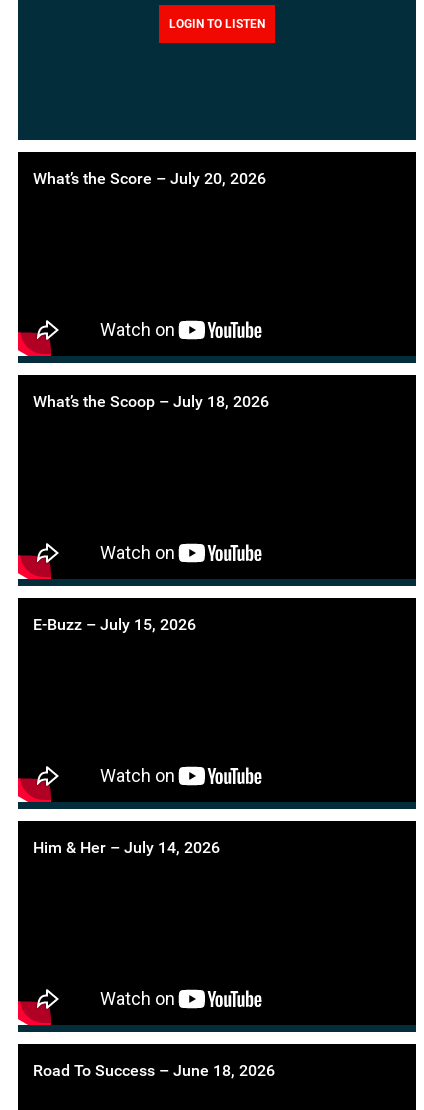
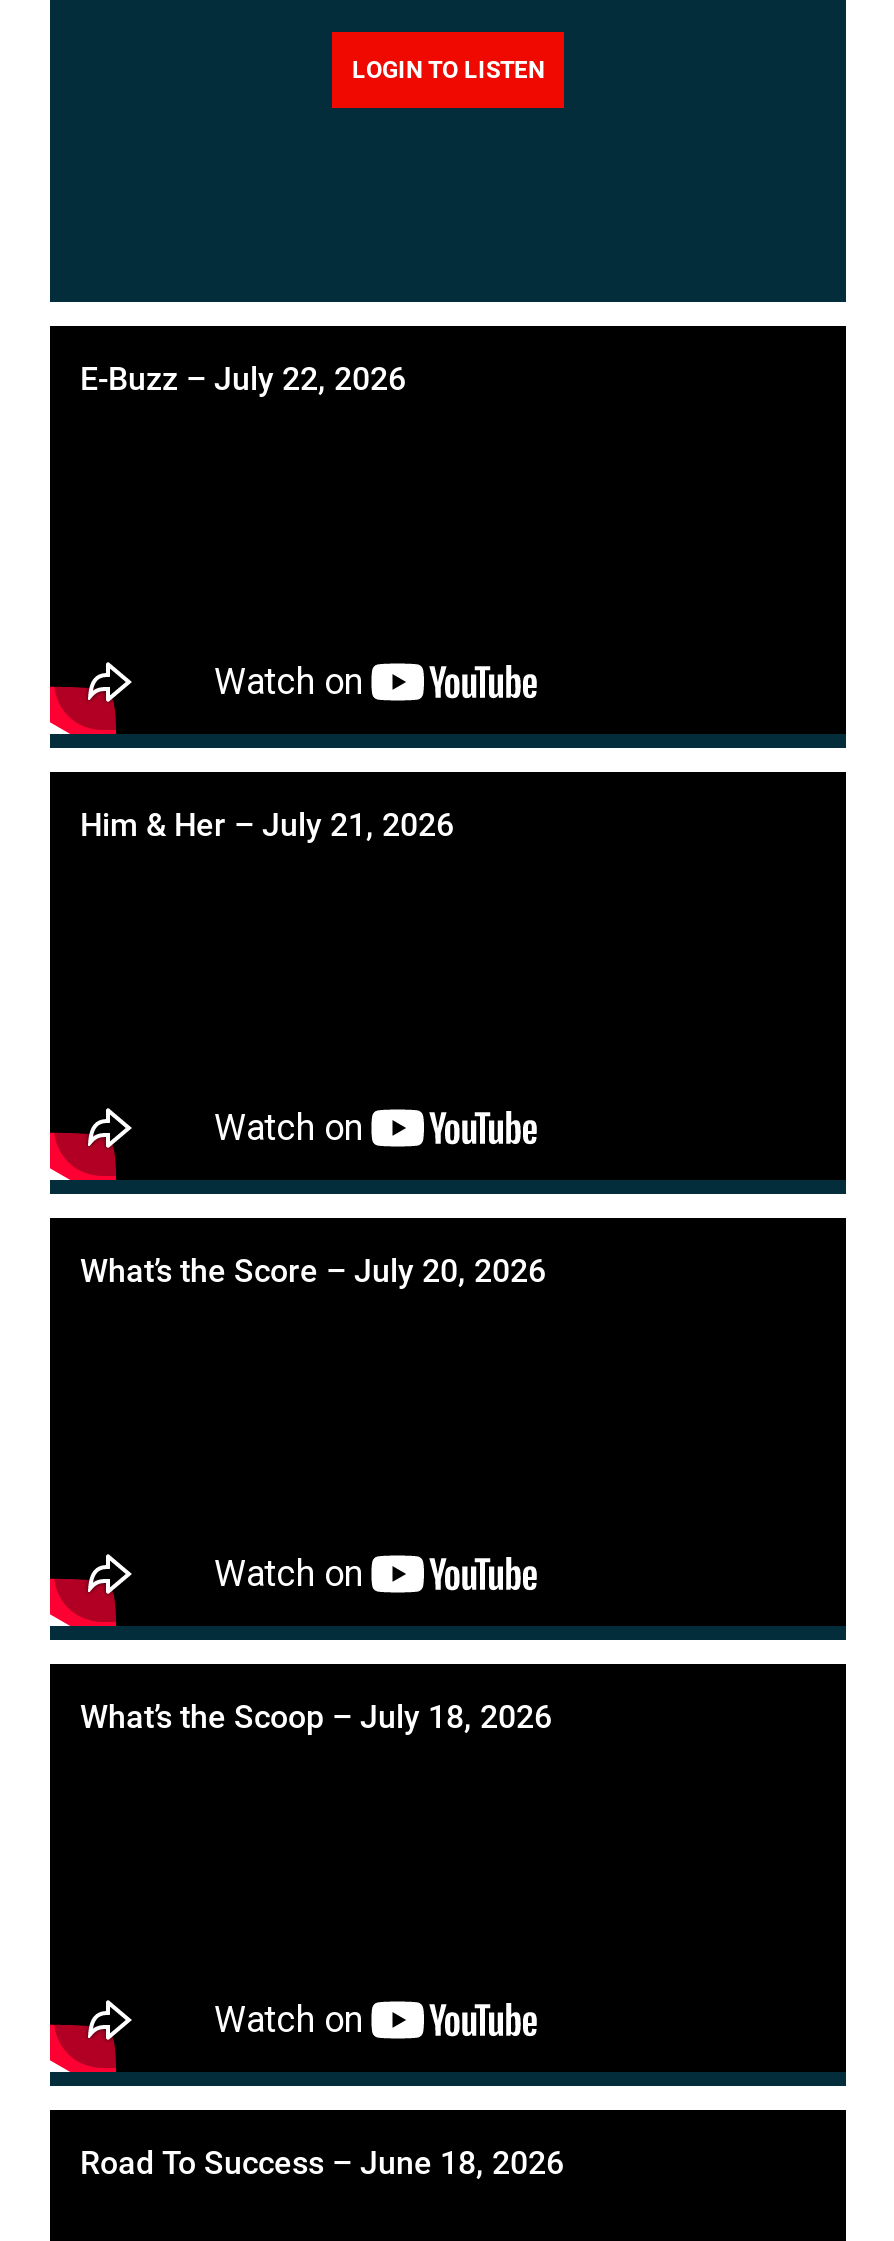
none -> [80,360,406,398] E-Buzz – July 22, 2026
none -> [80,806,454,844] Him & Her – July 21, 2026
moved [33,169,269,411] -> [80,1252,552,1736]: What’s the Score – July 20, 2026 | What’s the Scoop – July 18, 2026
[33,615,196,634] E-Buzz – July 15, 2026 -> none
[33,838,220,857] Him & Her – July 14, 2026 -> none

